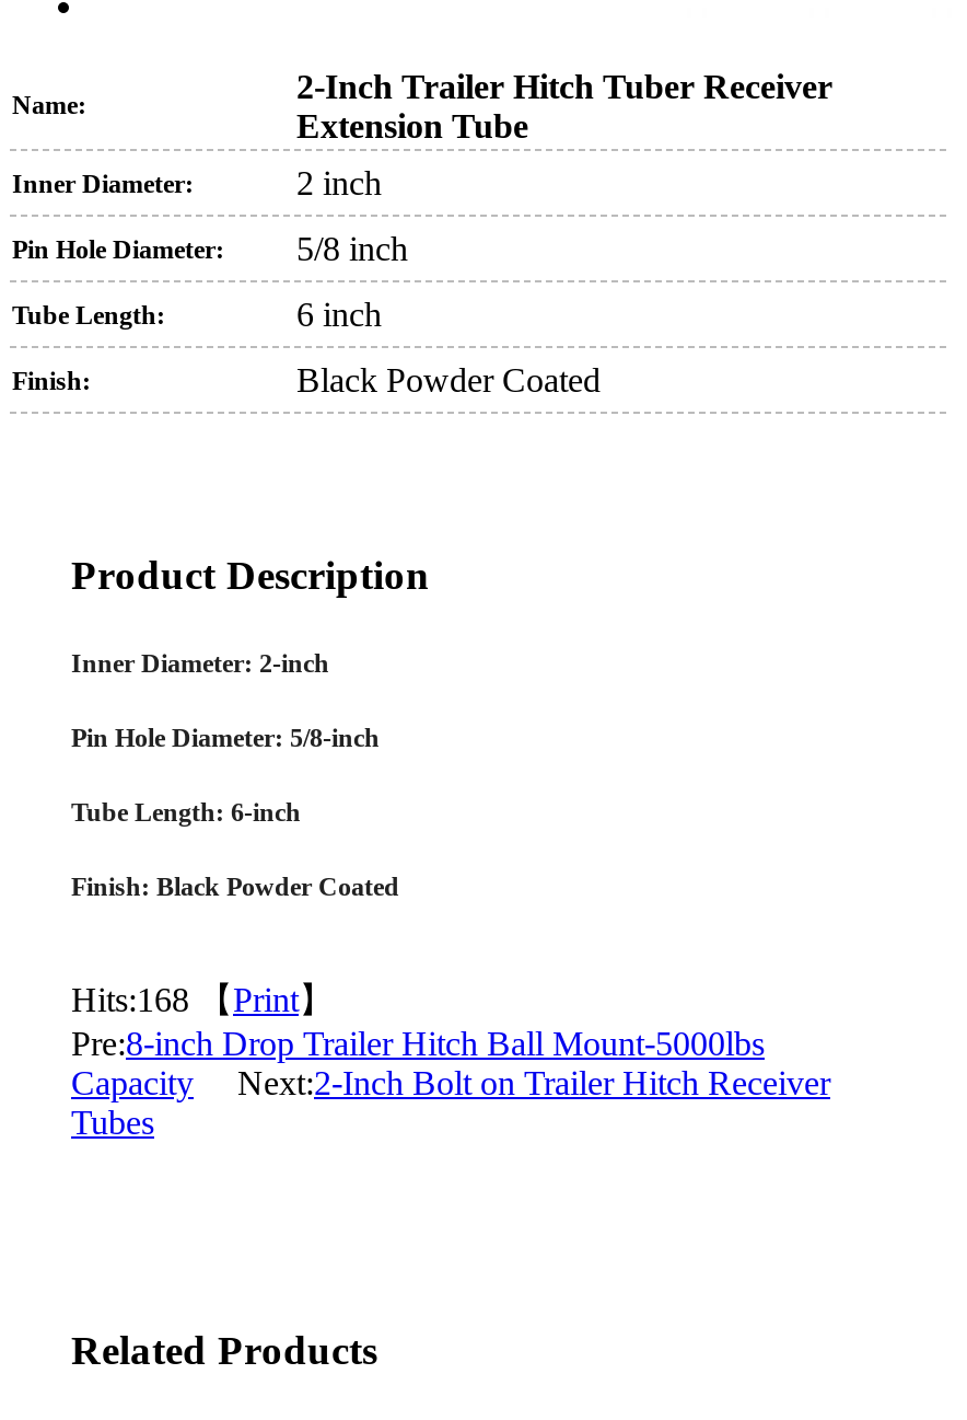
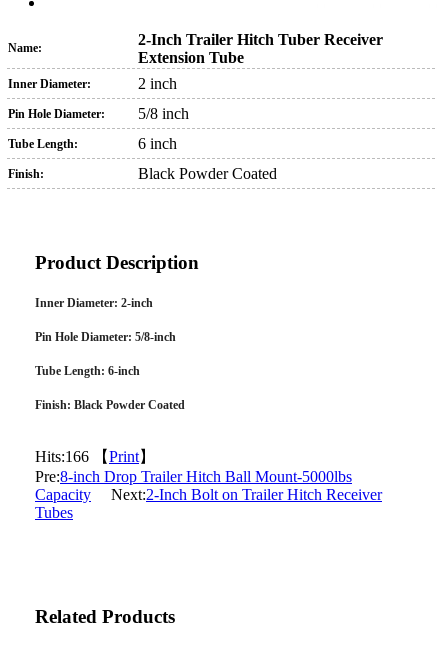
[71,981,342,1018] Hits:168 【Print】 -> [35,448,159,465] Hits:166 【Print】

